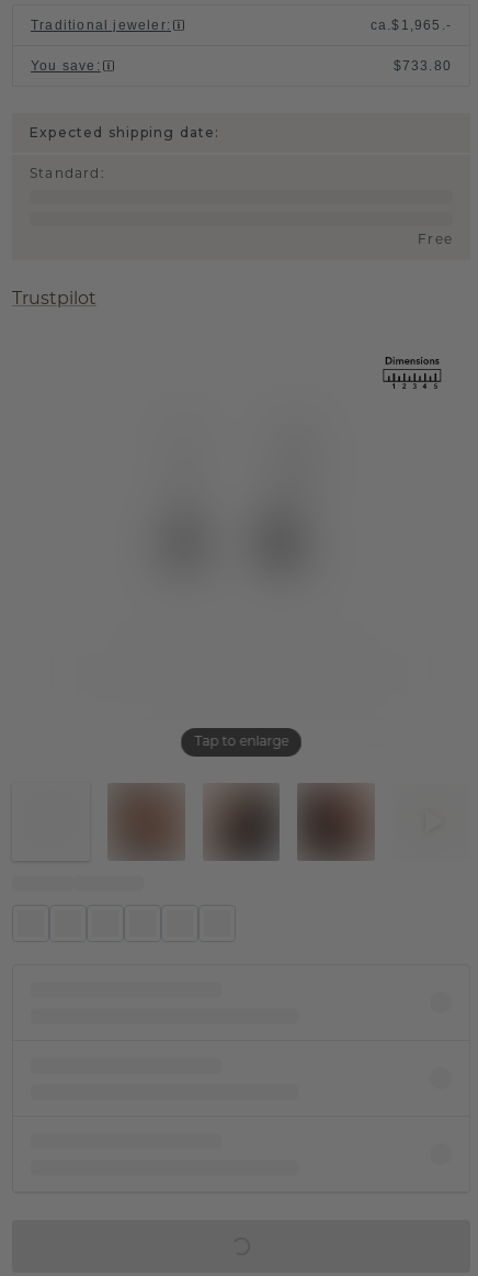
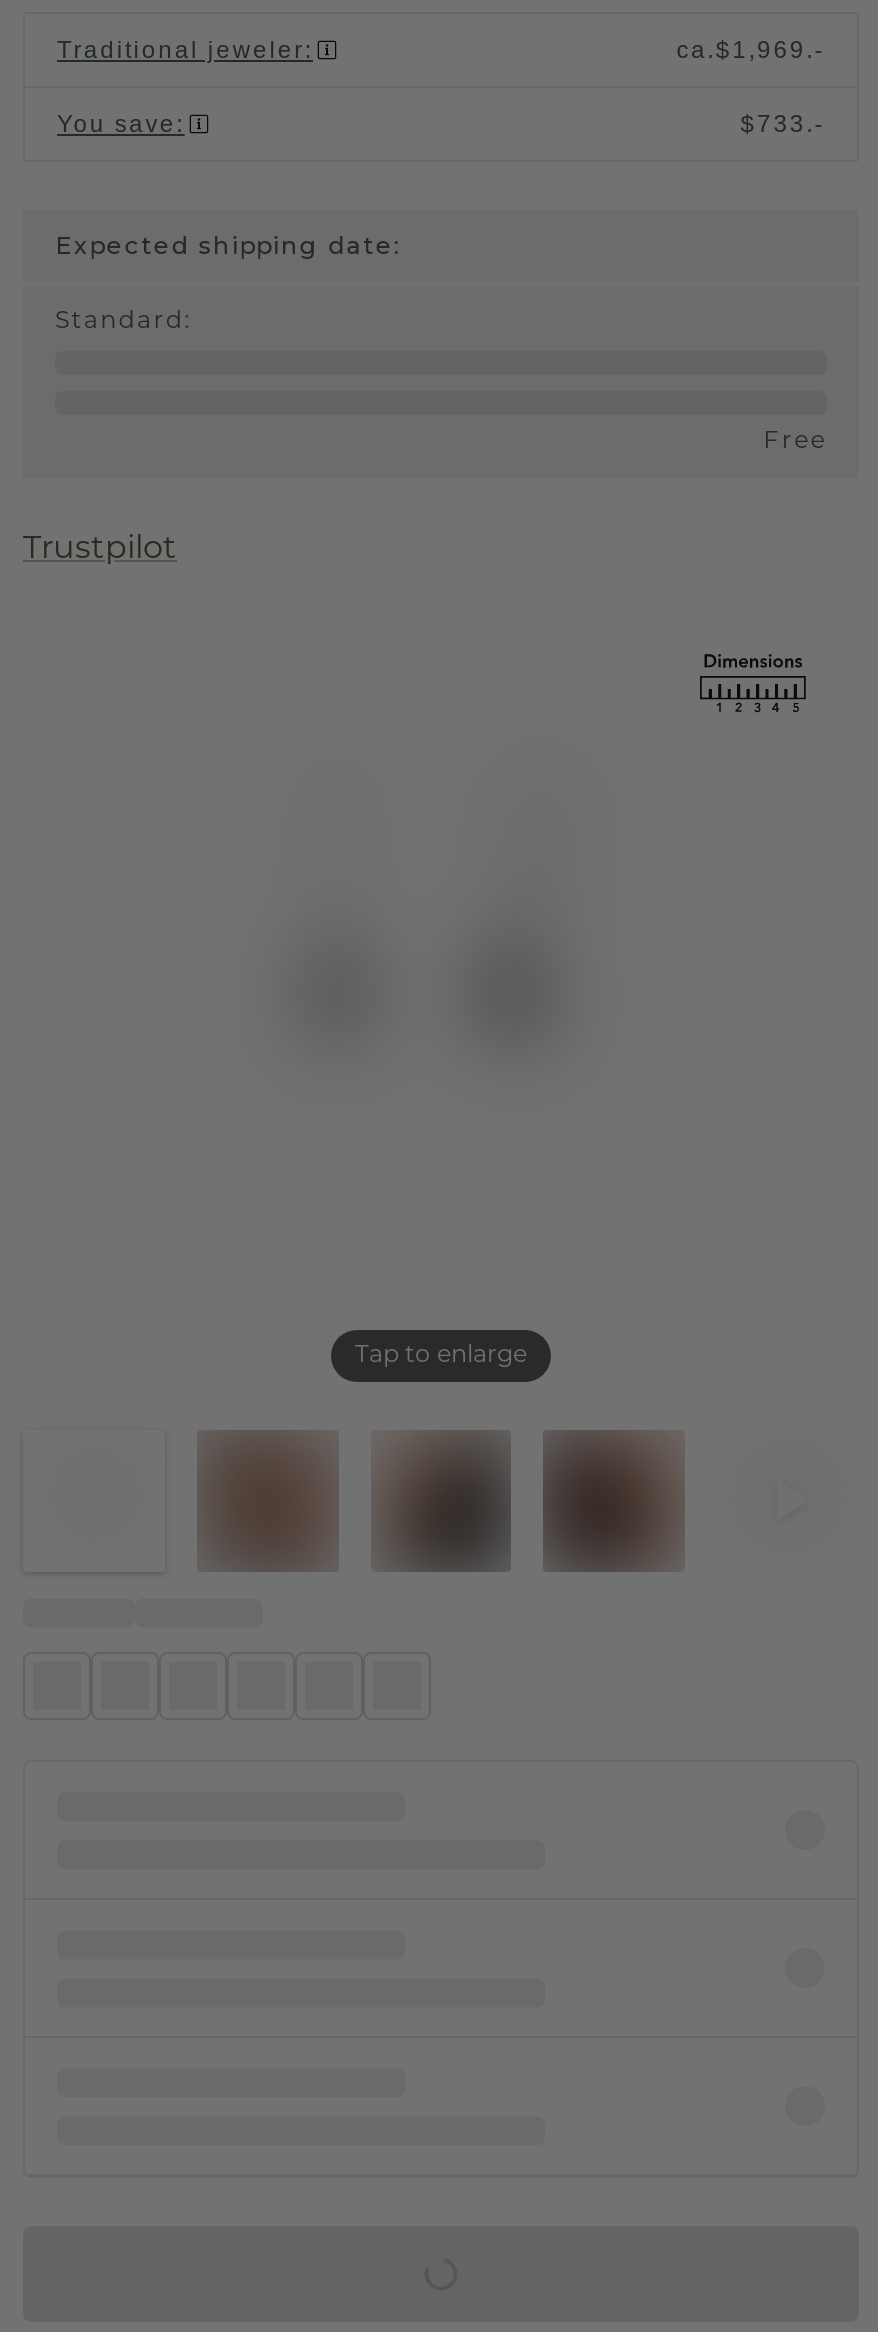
[370,18,452,33] ca. $1,965.- -> [677,36,825,64] ca. $1,969.-
[393,58,452,74] $733.80 -> [741,110,825,138] $733.-

